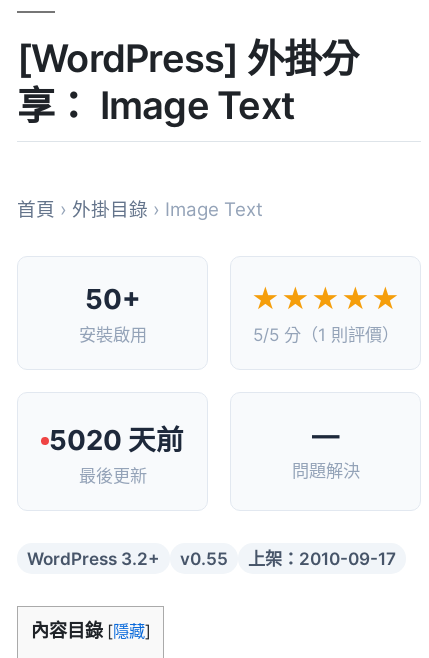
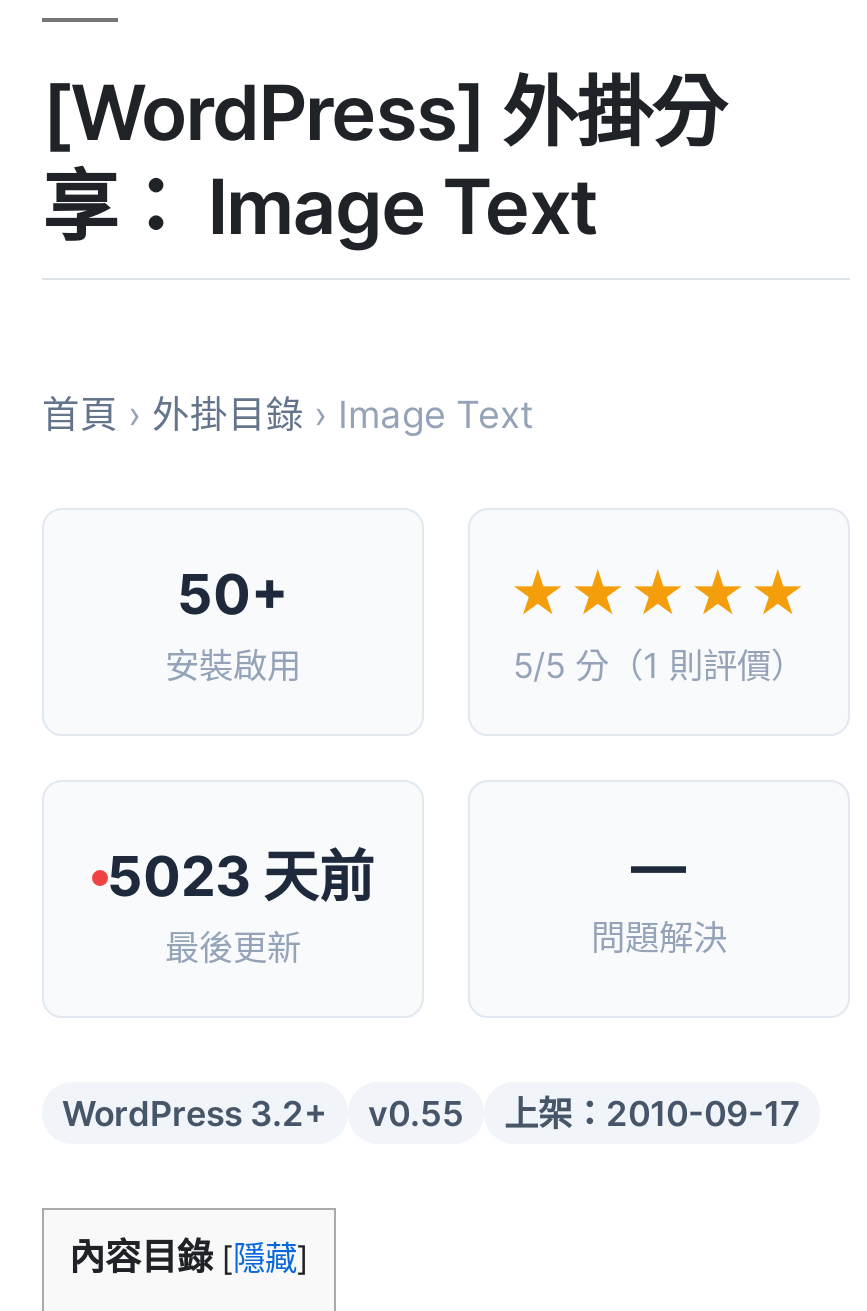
[49,423,184,457] 5020 天前 -> [107,842,375,910] 5023 天前

